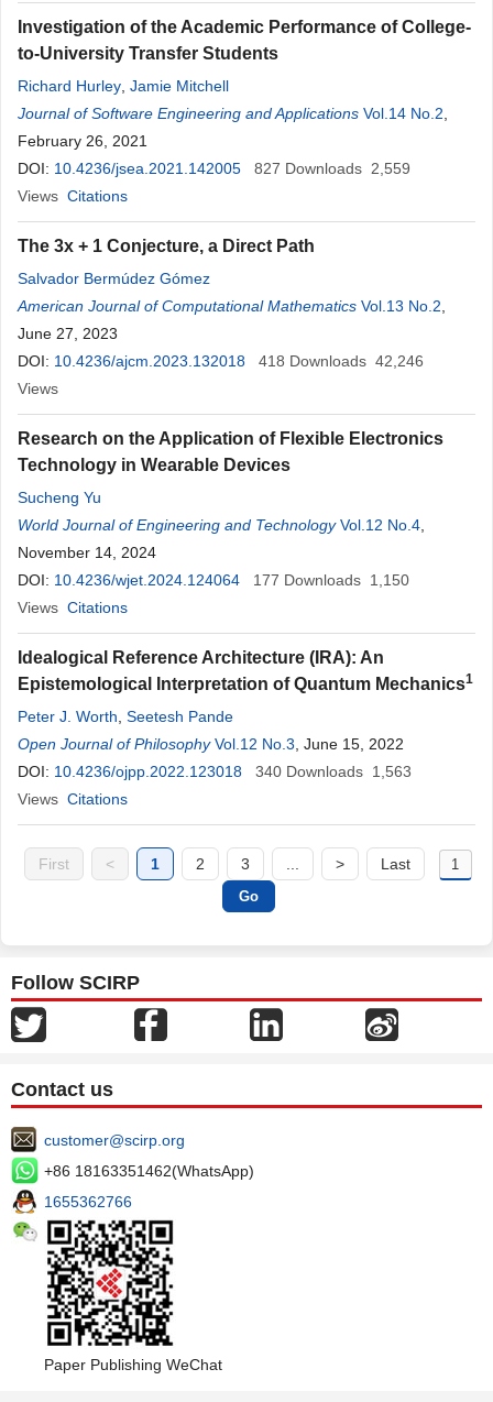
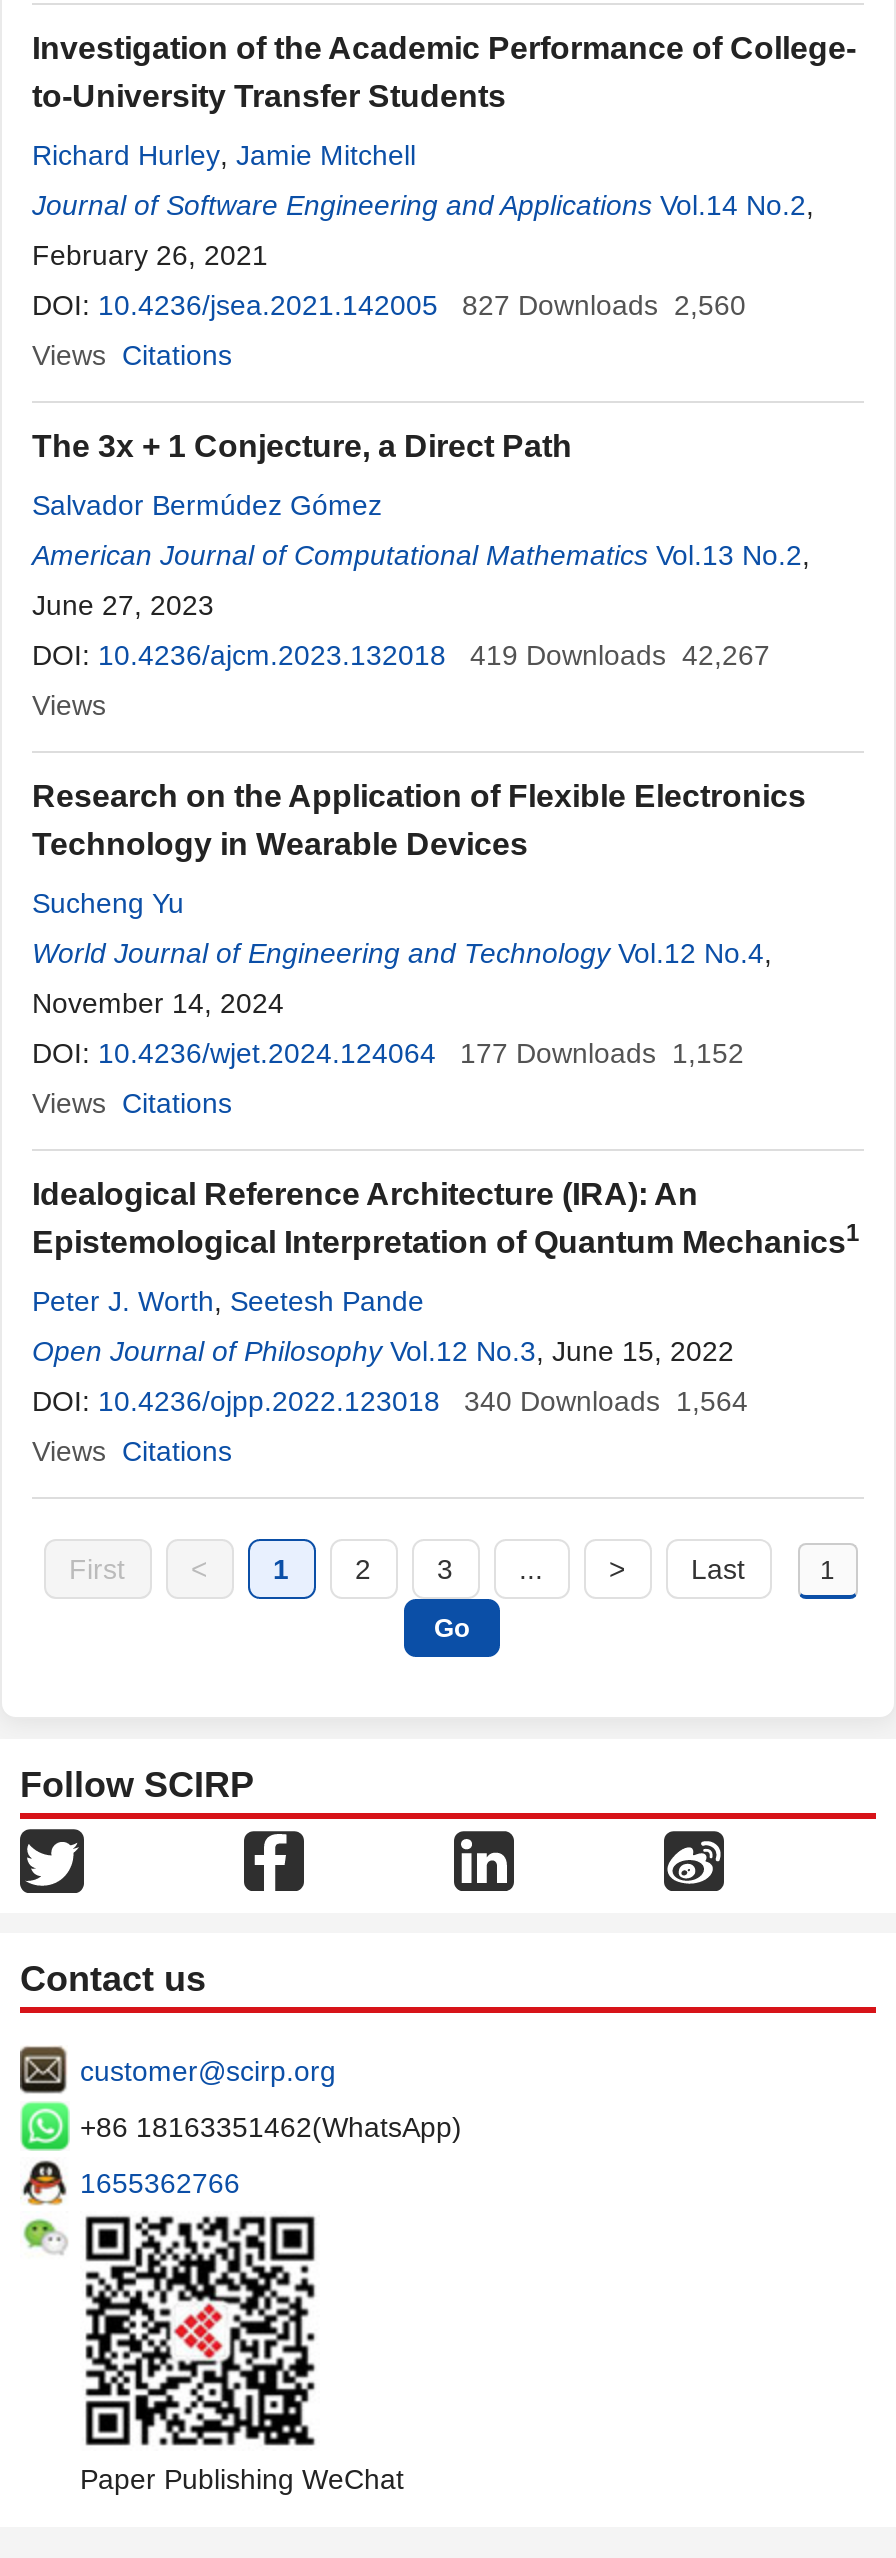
[18,160,410,177] DOI: 10.4236/jsea.2021.142005 827 Downloads 2,559 -> [32,289,746,321] DOI: 10.4236/jsea.2021.142005 827 Downloads 2,560
[18,352,424,370] DOI: 10.4236/ajcm.2023.132018 418 Downloads 42,246 -> [32,639,770,671] DOI: 10.4236/ajcm.2023.132018 419 Downloads 42,267
[18,571,409,589] DOI: 10.4236/wjet.2024.124064 177 Downloads 1,150 -> [32,1037,744,1069] DOI: 10.4236/wjet.2024.124064 177 Downloads 1,152
[18,763,412,780] DOI: 10.4236/ojpp.2022.123018 340 Downloads 1,563 -> [32,1385,748,1417] DOI: 10.4236/ojpp.2022.123018 340 Downloads 1,564

